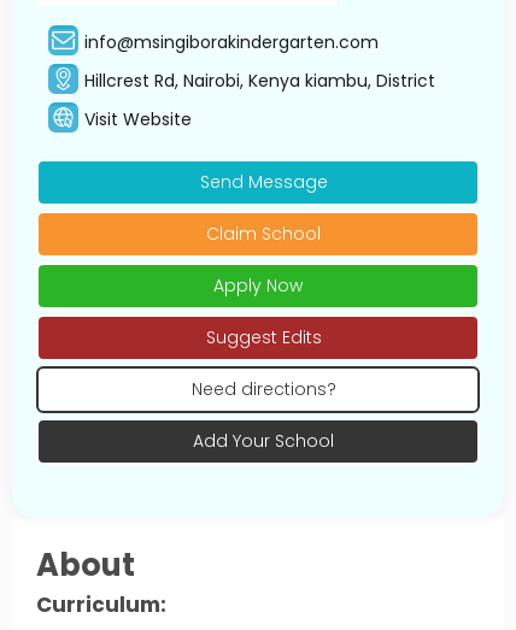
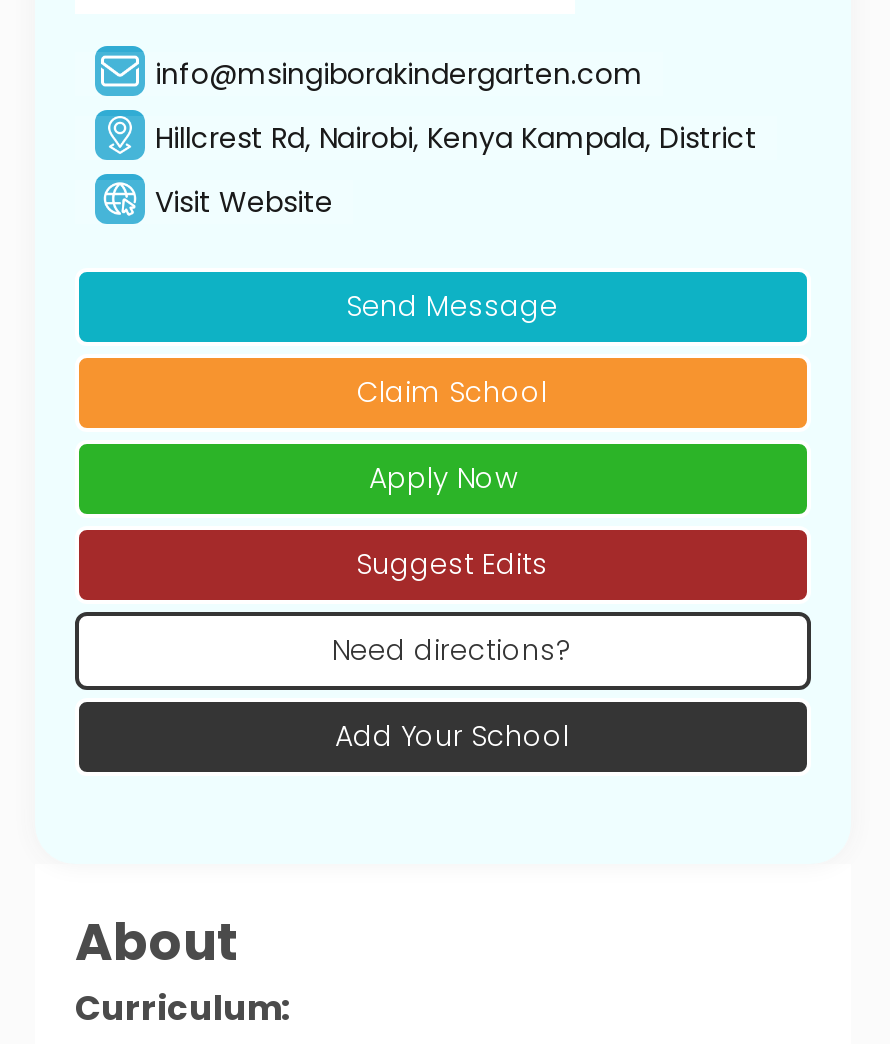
[84,69,435,93] Hillcrest Rd, Nairobi, Kenya kiambu, District -> [155,118,757,158] Hillcrest Rd, Nairobi, Kenya Kampala, District

